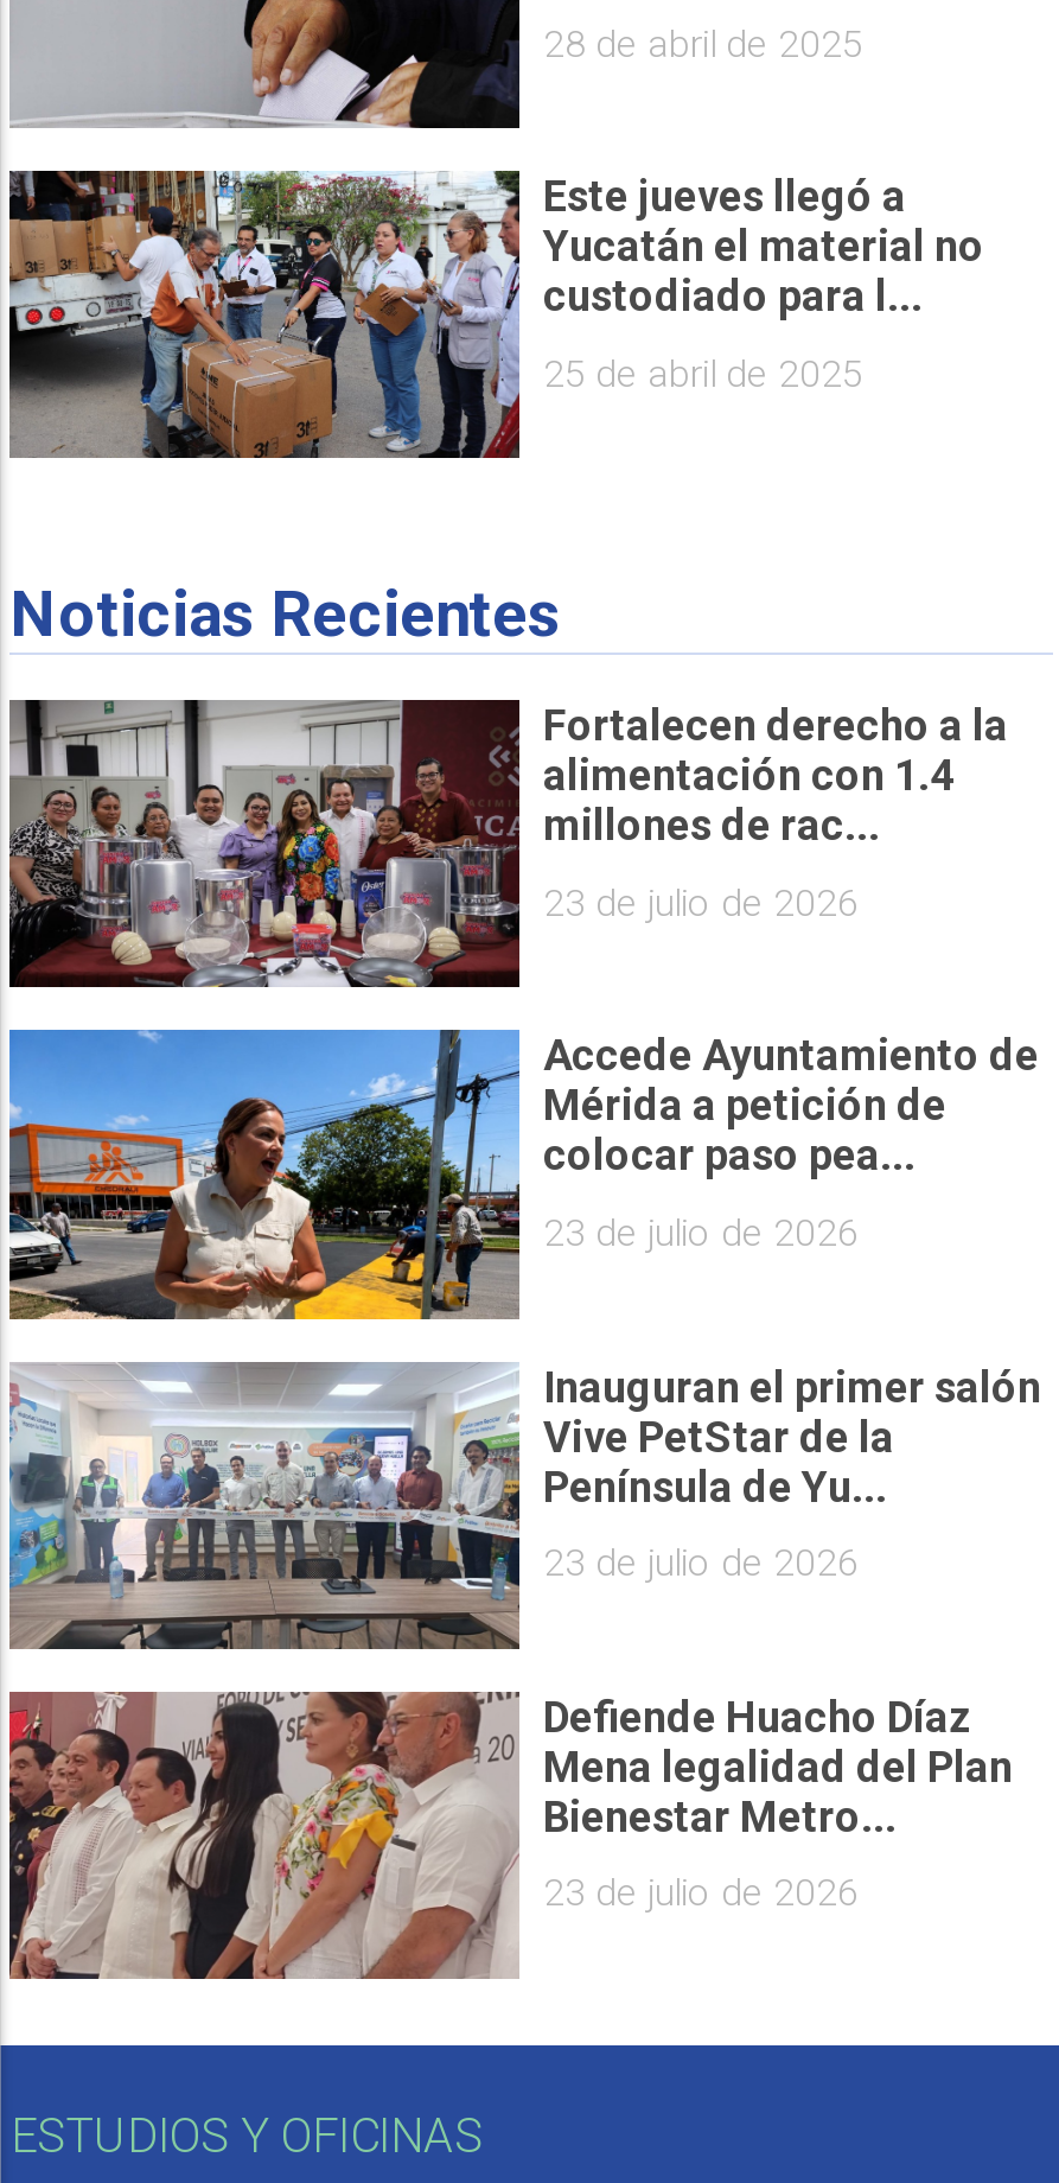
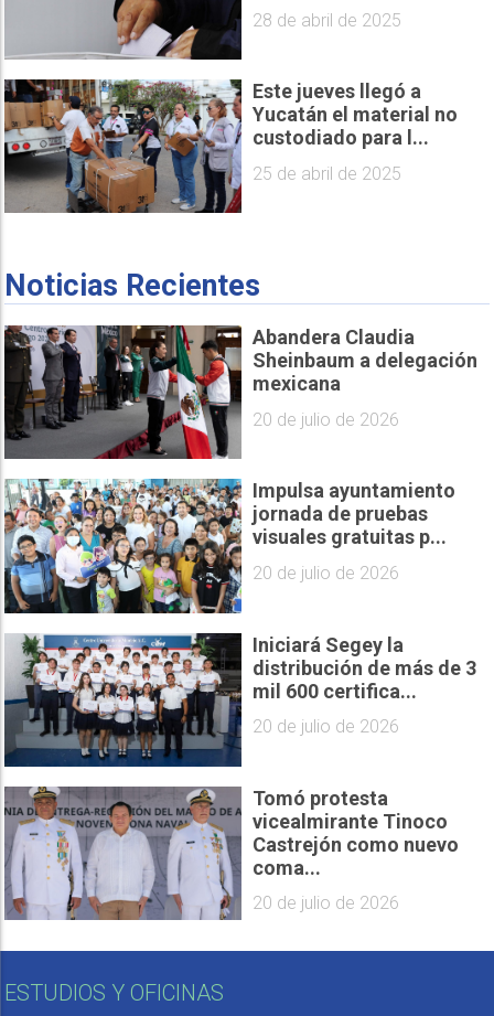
[7,698,1008,989] [image] | Fortalecen derecho a la | alimentación con 1.4 | millones de rac... -> [3,324,477,460] [image] | Abandera Claudia | Sheinbaum a delegación | mexicana
[543,880,859,925] 23 de julio de 2026 -> [253,409,399,430] 20 de julio de 2026
[7,1027,1039,1322] [image] | Accede Ayuntamiento de | Mérida a petición de | colocar paso pea... -> [3,478,455,614] [image] | Impulsa ayuntamiento | jornada de pruebas | visuales gratuitas p...
[543,1210,859,1255] 23 de julio de 2026 -> [253,563,399,584] 20 de julio de 2026
[7,1361,1041,1651] [image] | Inauguran el primer salón | Vive PetStar de la | Península de Yu... -> [3,632,476,768] [image] | Iniciará Segey la | distribución de más de 3 | mil 600 certifica...
[543,1540,859,1586] 23 de julio de 2026 -> [253,716,399,737] 20 de julio de 2026
[7,1691,1013,1981] [image] | Defiende Huacho Díaz | Mena legalidad del Plan | Bienestar Metro... -> [3,786,459,921] [image] | Tomó protesta | vicealmirante Tinoco | Castrejón como nuevo | coma...
[543,1871,859,1916] 23 de julio de 2026 -> [253,893,399,914] 20 de julio de 2026

